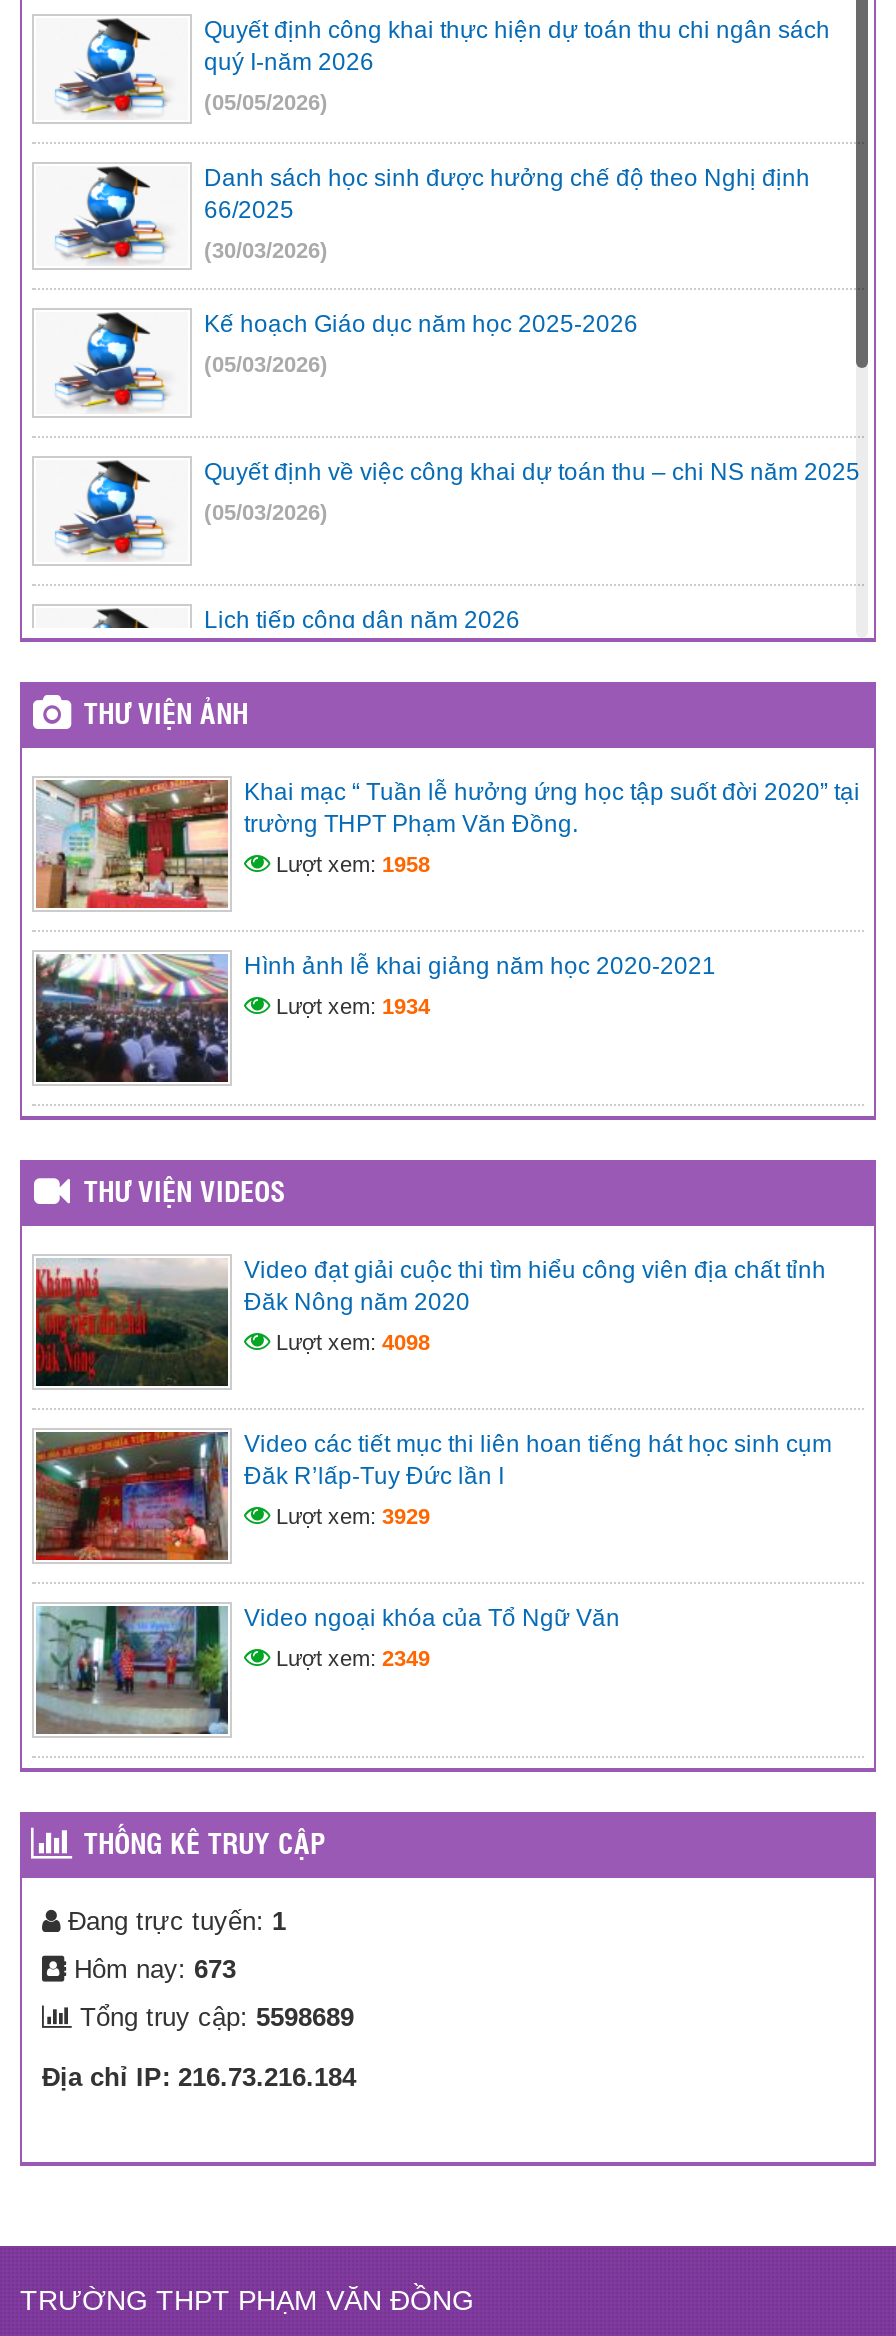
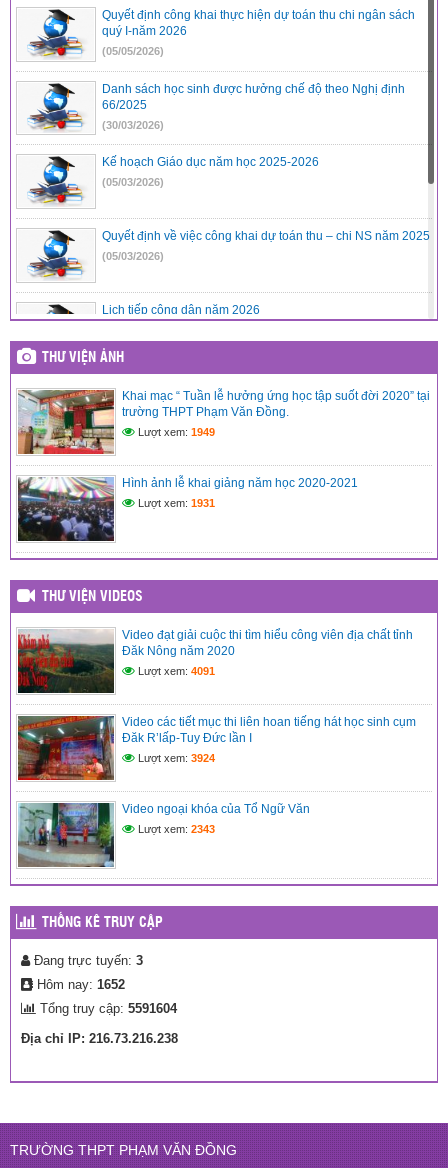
[270,853,430,877] Lượt xem: 1958 -> [135,426,215,438] Lượt xem: 1949
[270,995,430,1019] Lượt xem: 1934 -> [135,497,215,509] Lượt xem: 1931
[270,1331,430,1355] Lượt xem: 4098 -> [135,665,215,677] Lượt xem: 4091
[270,1505,430,1529] Lượt xem: 3929 -> [135,752,215,764] Lượt xem: 3924
[270,1647,430,1671] Lượt xem: 2349 -> [135,823,215,835] Lượt xem: 2343
[60,1907,286,1937] Đang trực tuyến: 1 -> [30,953,143,968] Đang trực tuyến: 3
[66,1955,236,1985] Hôm nay: 673 -> [33,977,125,992] Hôm nay: 1652
[72,2003,354,2033] Tổng truy cập: 5598689 -> [36,1001,177,1016] Tổng truy cập: 5591604
[42,2063,356,2093] Địa chỉ IP: 216.73.216.184 -> [21,1031,178,1046] Địa chỉ IP: 216.73.216.238

